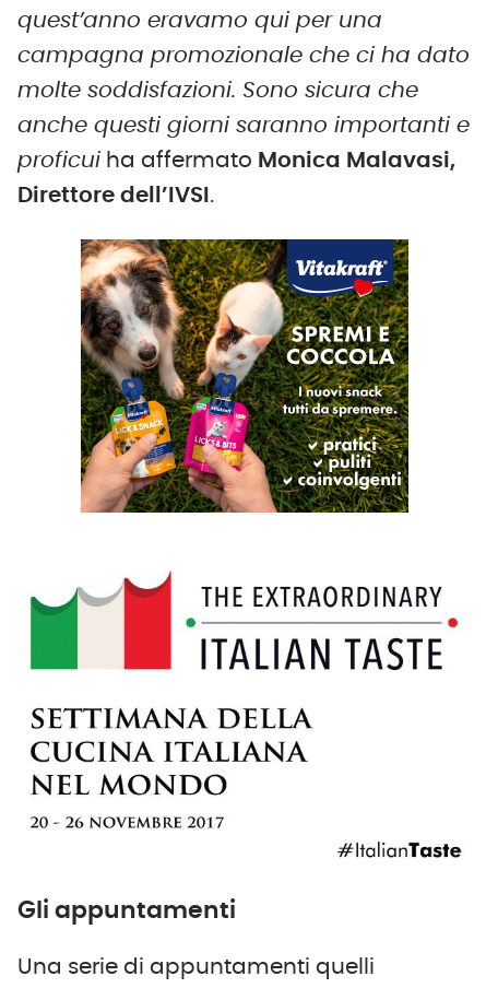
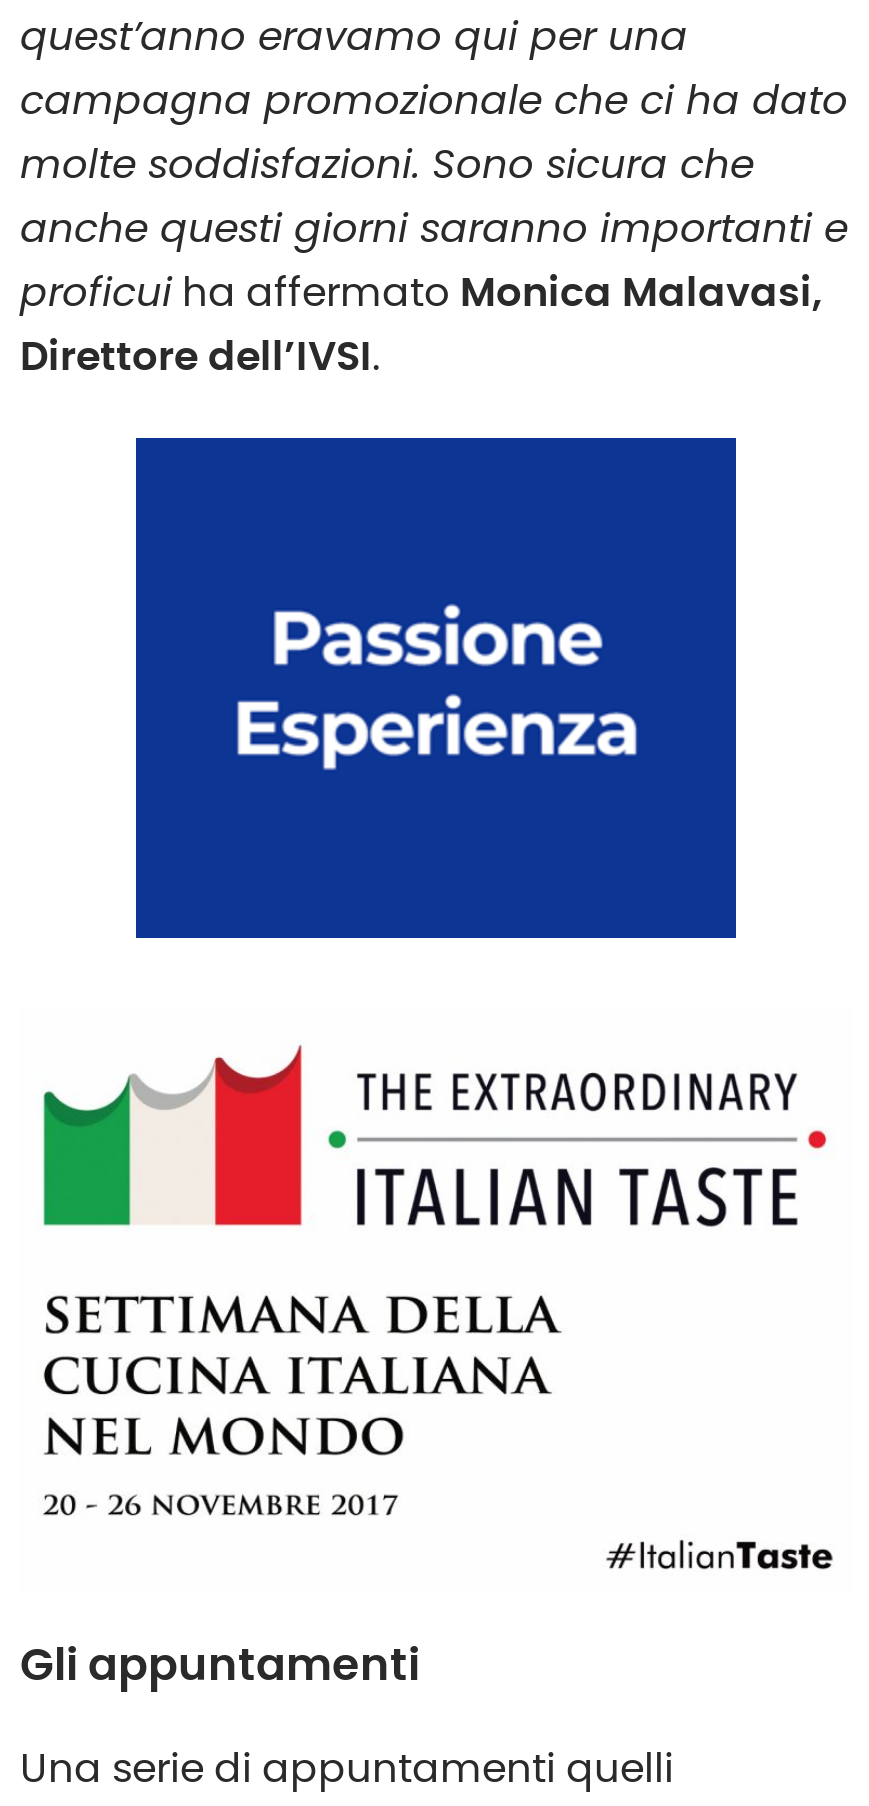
[80,238,410,514] [image] -> [134,436,738,940] [image]

